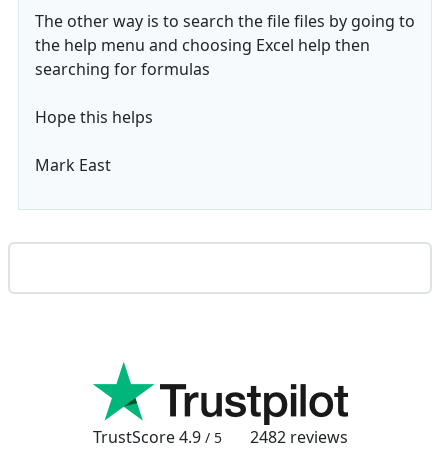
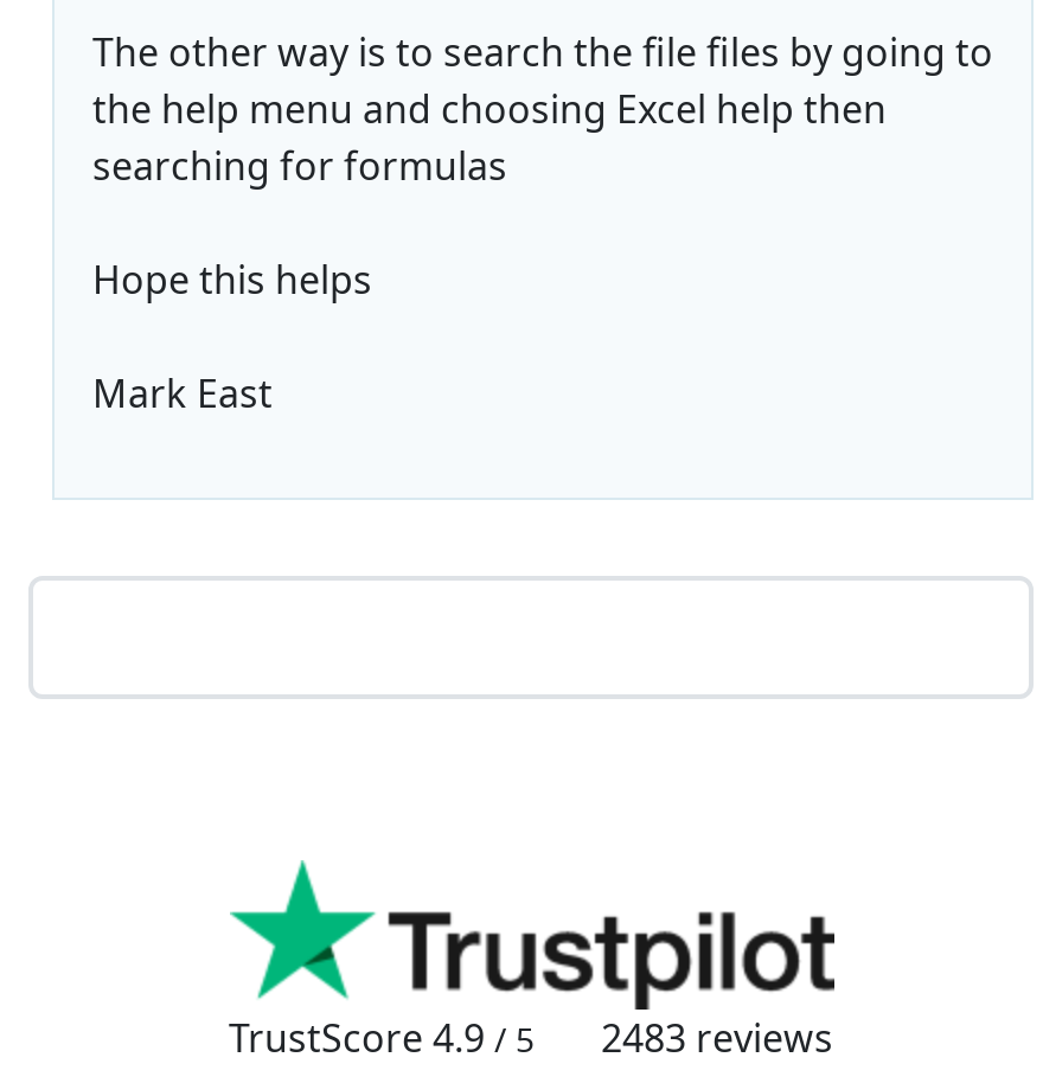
[92,426,347,448] TrustScore 4.9 / 5 2482 reviews -> [229,1012,833,1064] TrustScore 4.9 / 5 2483 reviews

